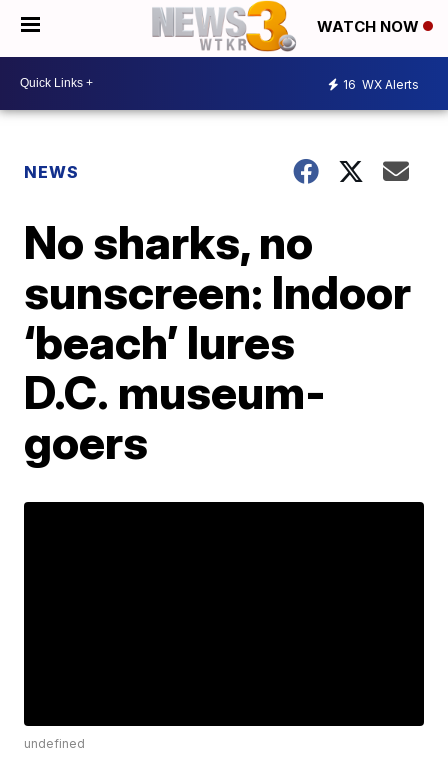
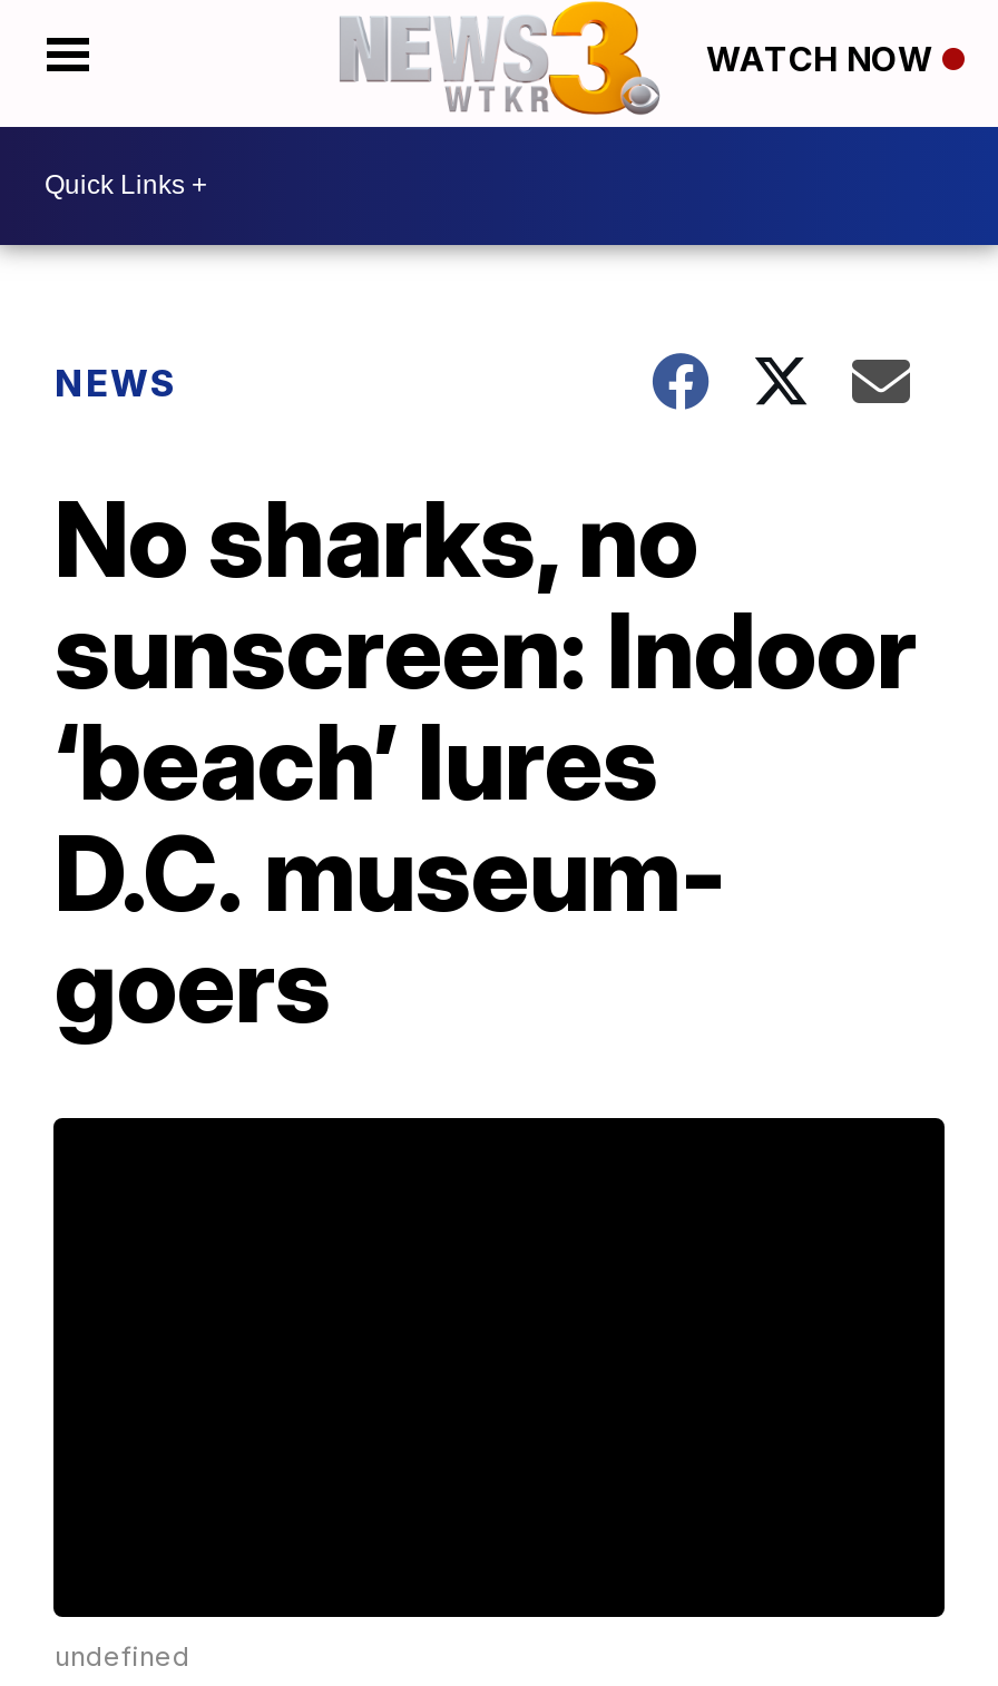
[343,77,419,92] 16 WX Alerts -> none

